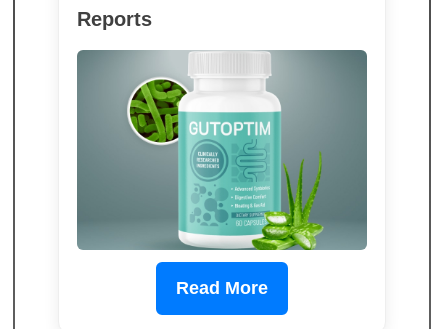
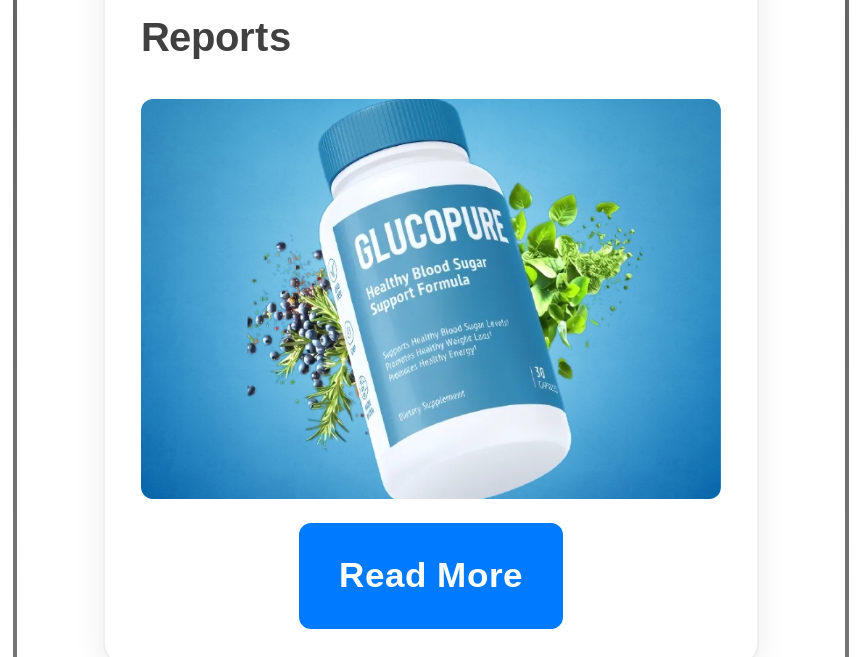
[77,50,367,251] [image] -> [139,97,721,501] [image]

